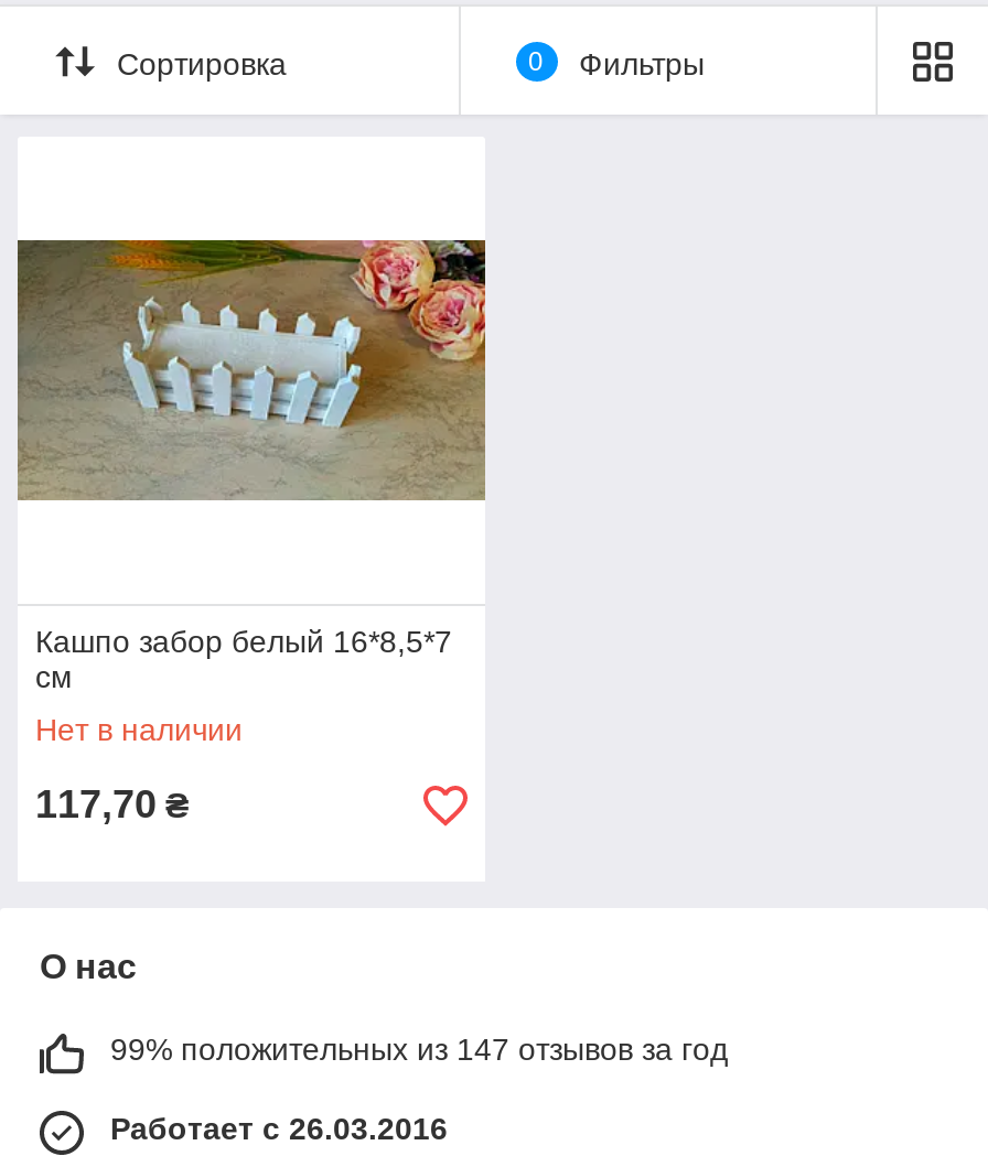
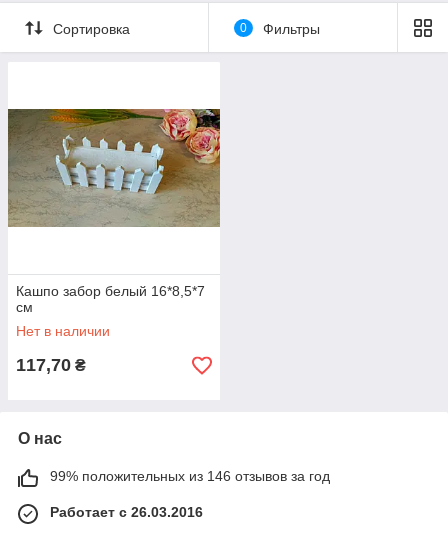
[110,1031,728,1067] 99% положительных из 147 отзывов за год -> [50,468,330,484] 99% положительных из 146 отзывов за год

